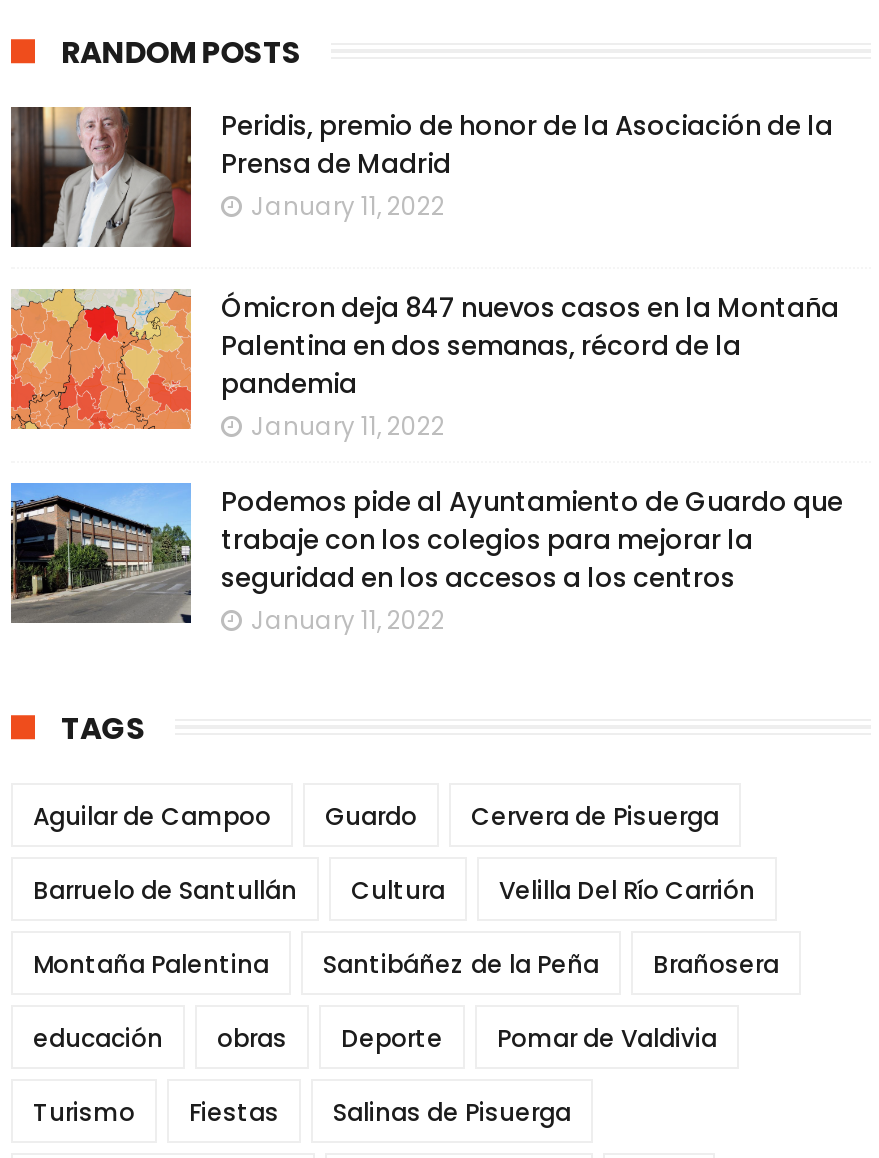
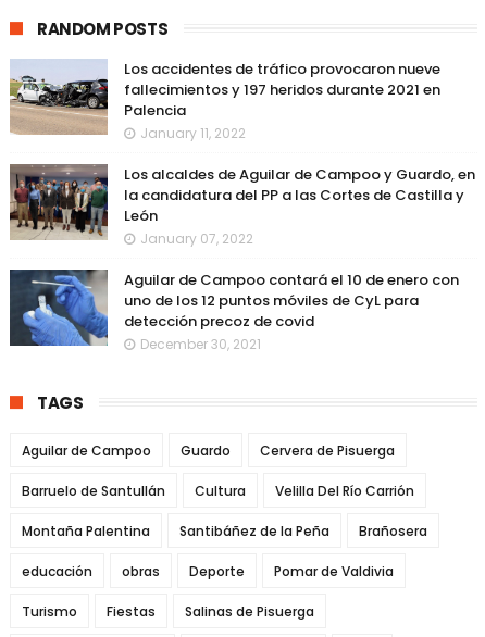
[9,105,833,249] [image] | Peridis, premio de honor de la Asociación de la | Prensa de Madrid -> [10,59,440,141] [image] | Los accidentes de tráfico provocaron nueve | fallecimientos y 197 heridos durante 2021 en | Palencia
[9,287,839,443] [image] | Ómicron deja 847 nuevos casos en la Montaña | Palentina en dos semanas, récord de la | pandemia | January 11, 2022 -> [9,163,475,248] [image] | Los alcaldes de Aguilar de Campoo y Guardo, en | la candidatura del PP a las Cortes de Castilla y | León | January 07, 2022
[9,481,843,637] [image] | Podemos pide al Ayuntamiento de Guardo que | trabaje con los colegios para mejorar la | seguridad en los accesos a los centros | January 11, 2022 -> [9,268,459,353] [image] | Aguilar de Campoo contará el 10 de enero con | uno de los 12 puntos móviles de CyL para | detección precoz de covid | December 30, 2021

